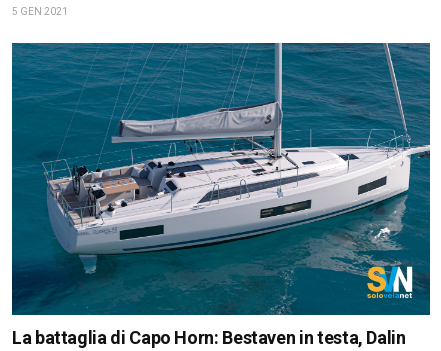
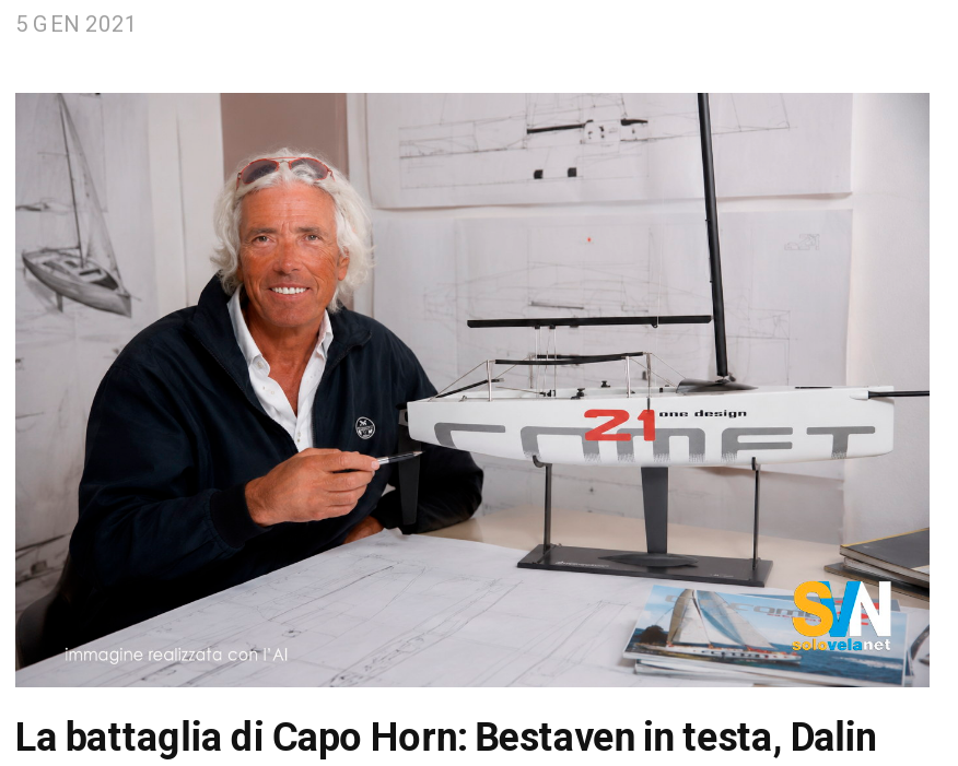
[11,42,431,316] [image] -> [13,91,932,690] [image]

